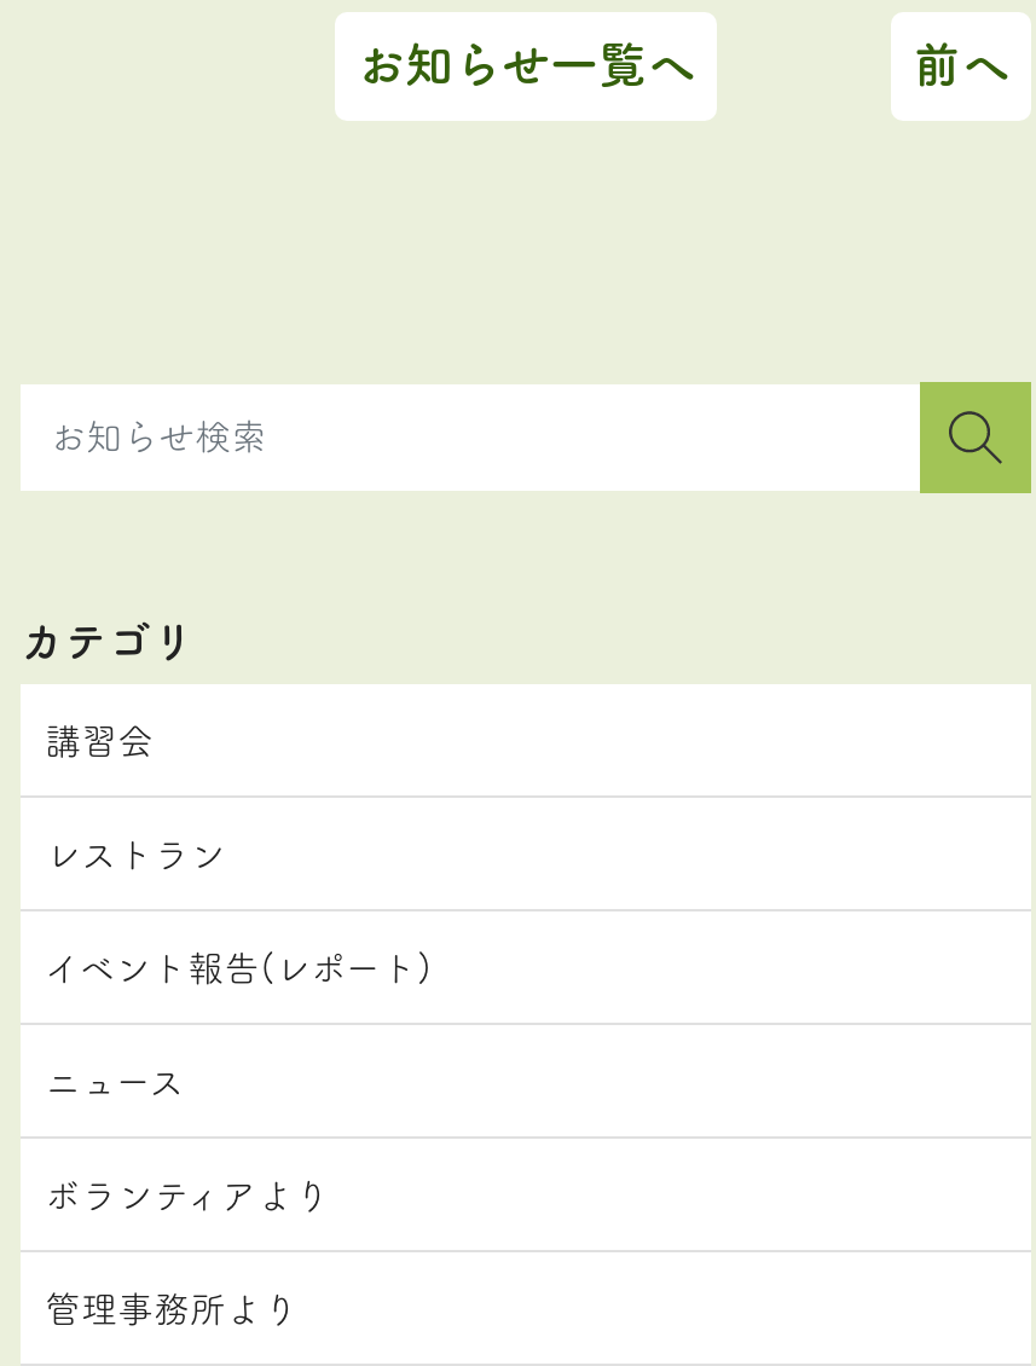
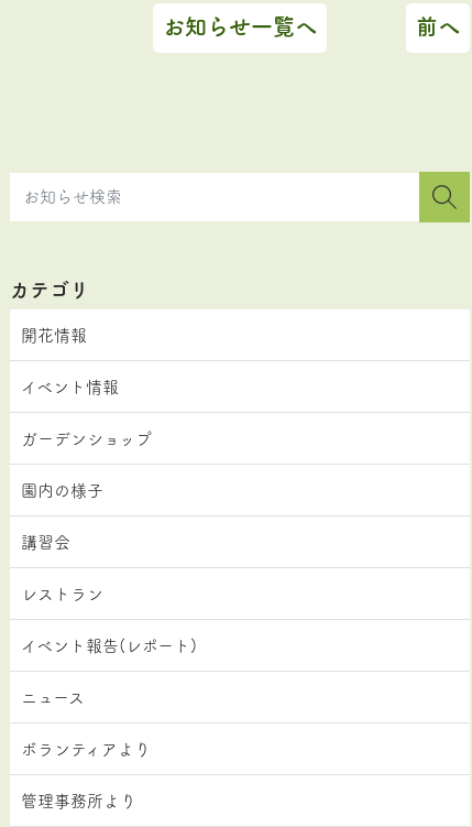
none -> [21,323,152,501] 開花情報 | イベント情報 | ガーデンショップ | 園内の様子

